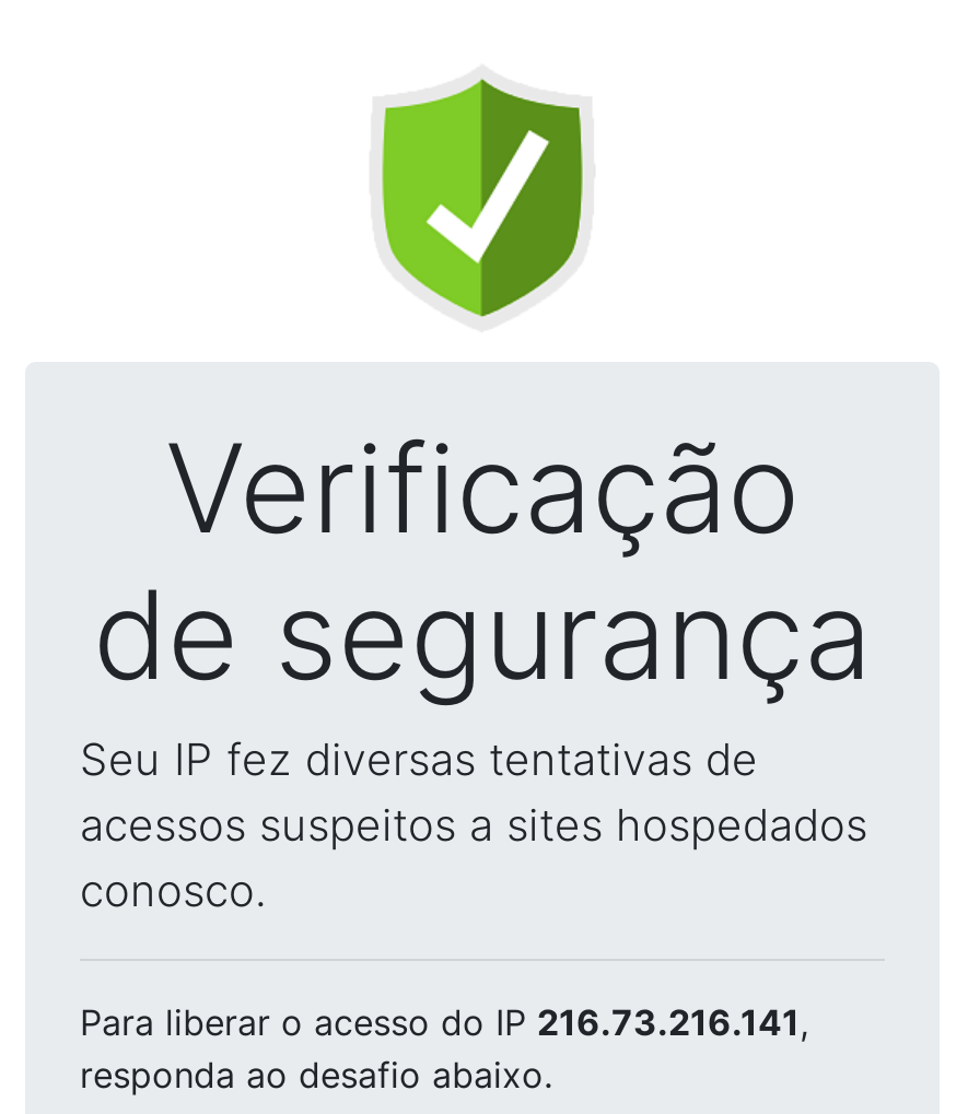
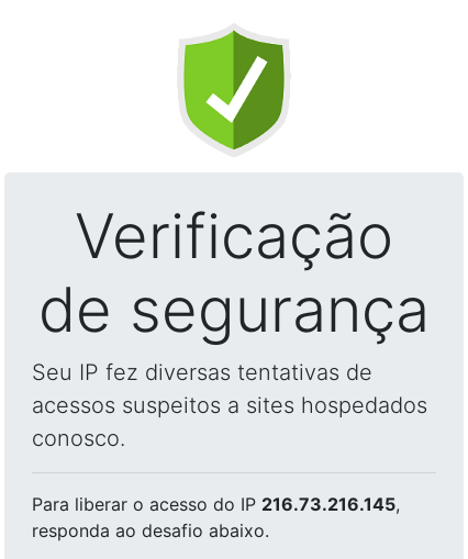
[80,1000,808,1044] Para liberar o acesso do IP 216.73.216.141, -> [32,493,400,515] Para liberar o acesso do IP 216.73.216.145,

